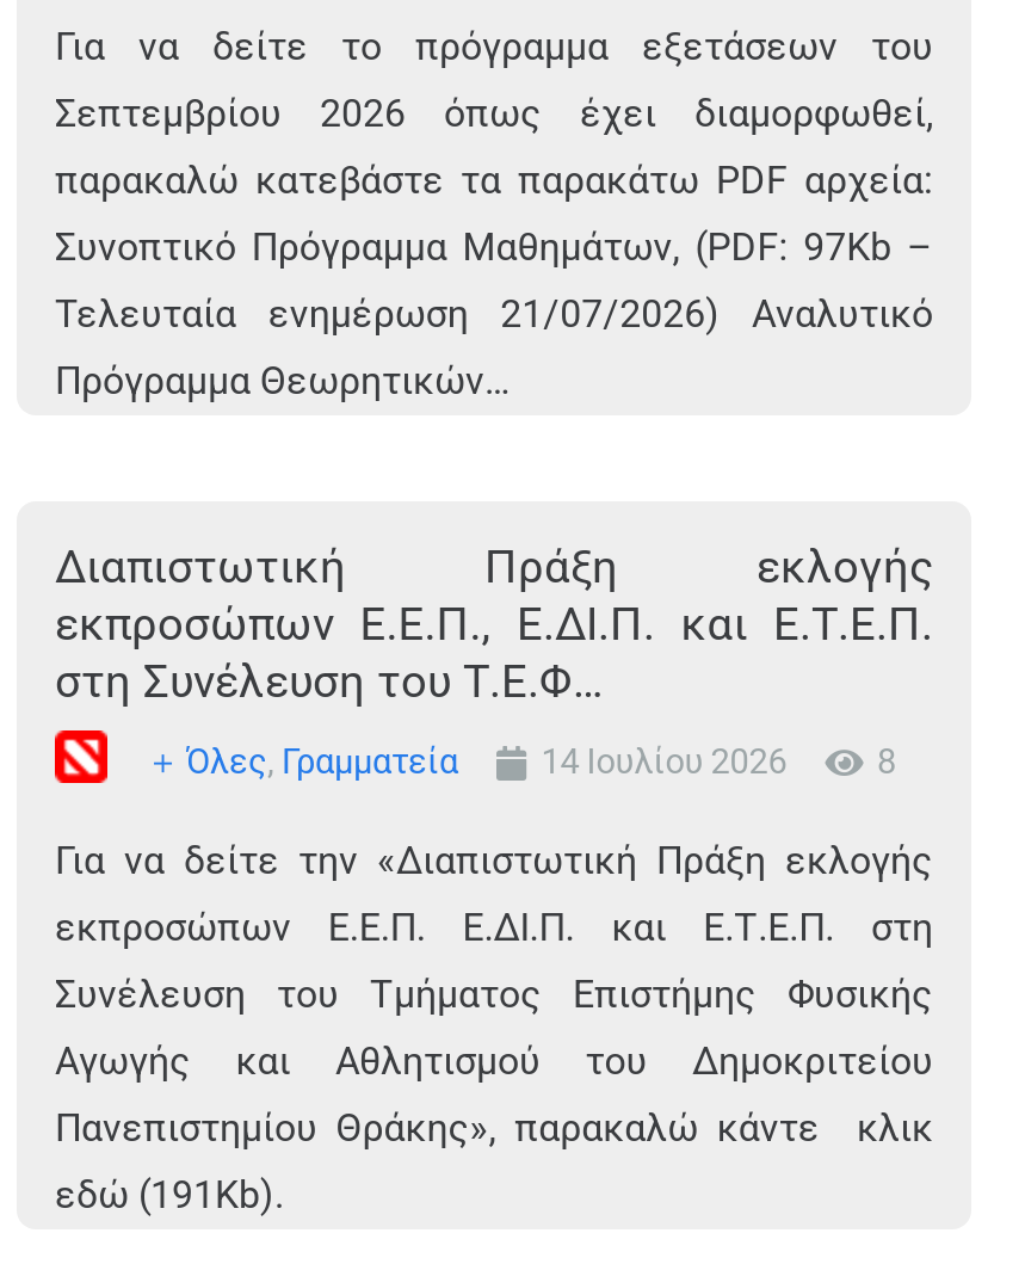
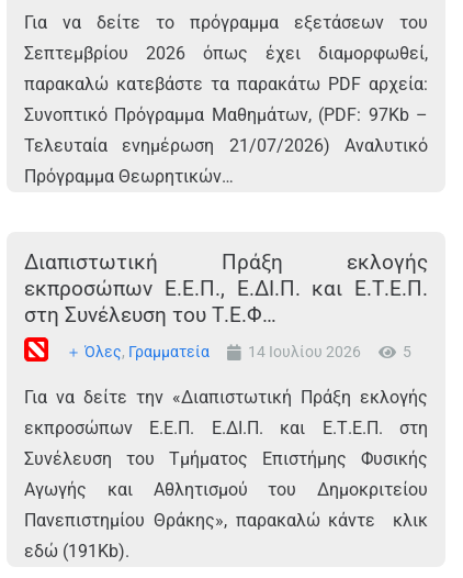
[877,743,896,783] 8 -> [402,343,411,362] 5

